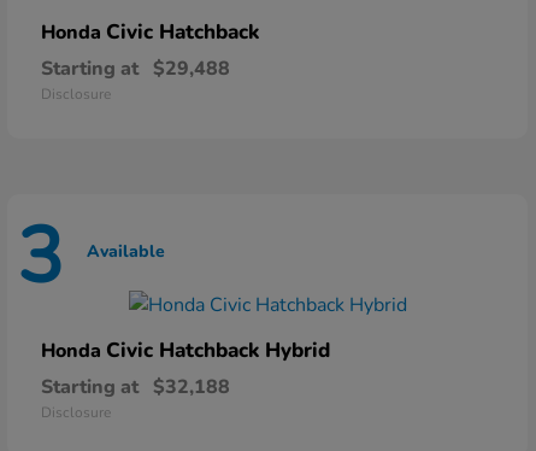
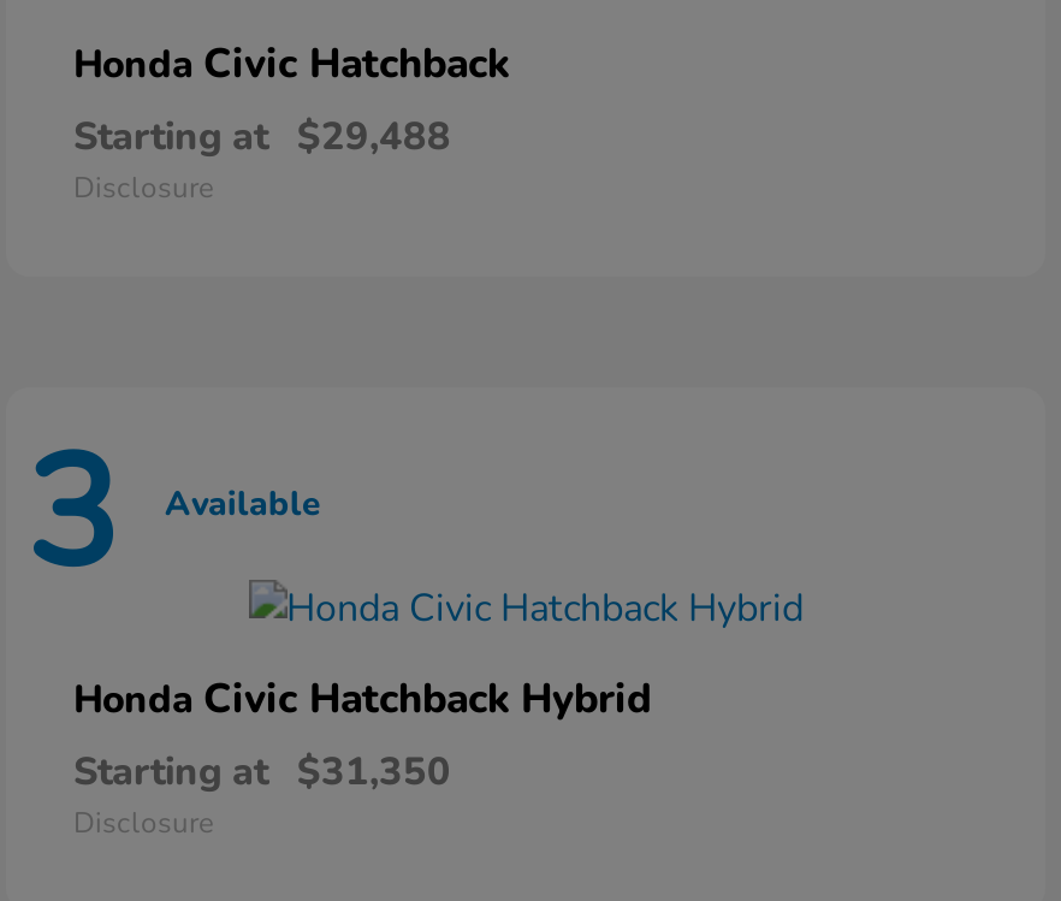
[41,374,230,400] Starting at $32,188 -> [73,747,451,800] Starting at $31,350

